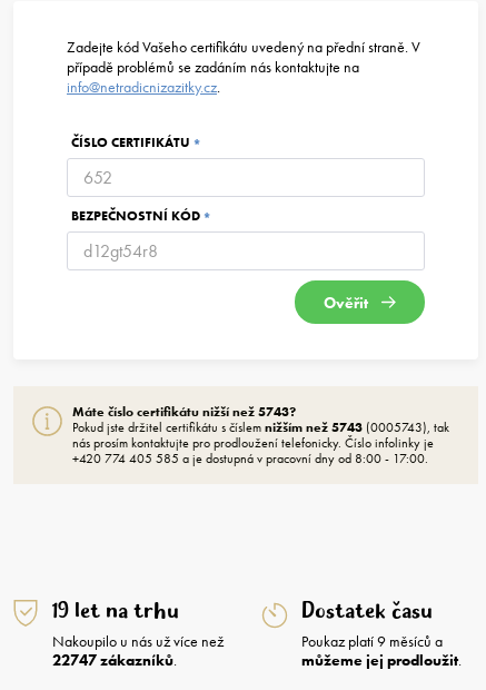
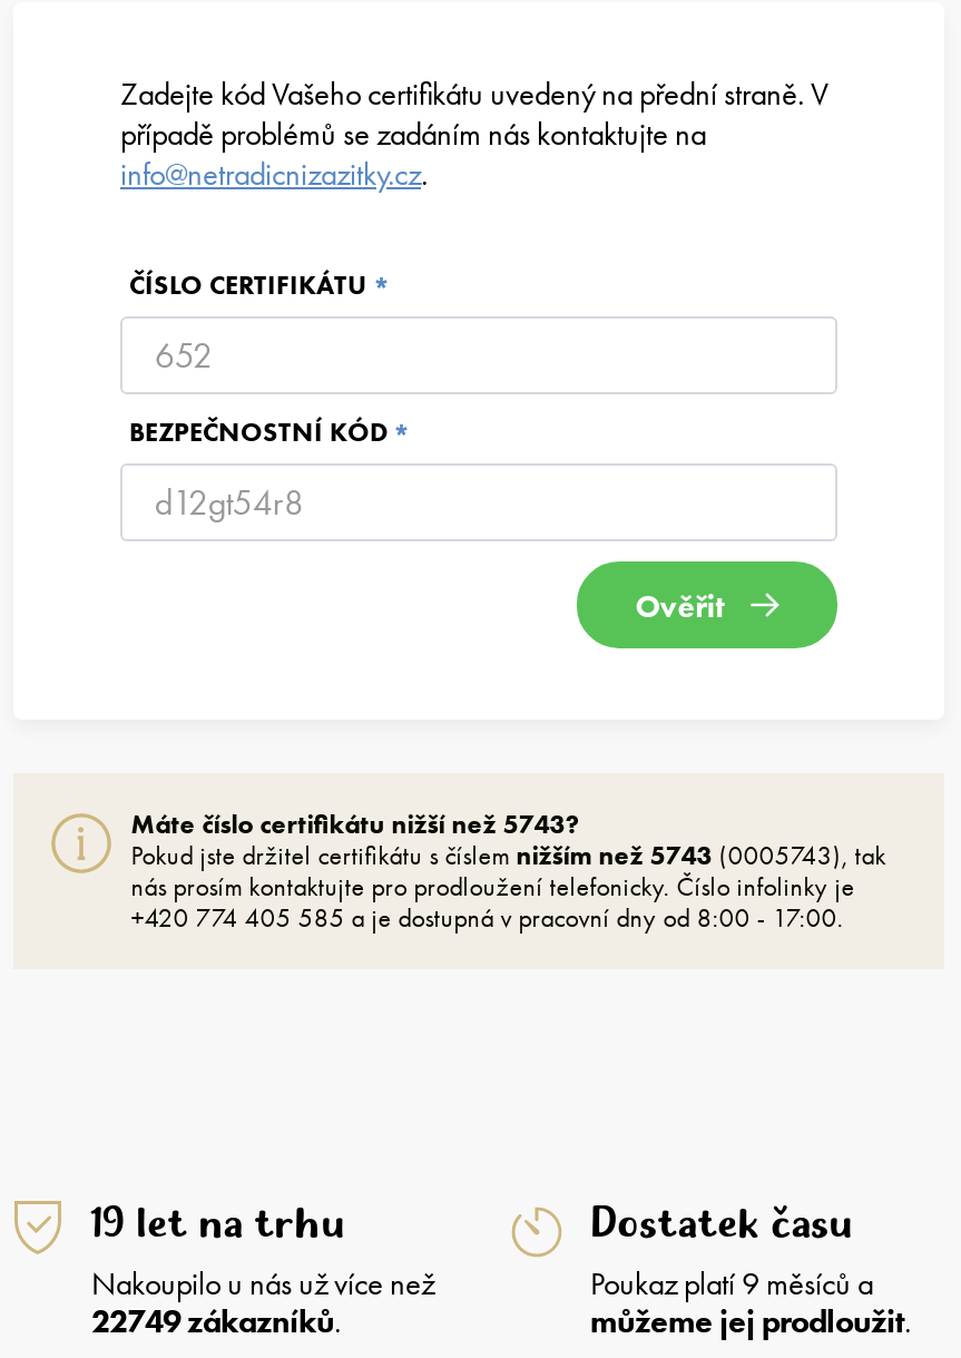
[52,650,177,670] 22747 zákazníků. -> [91,1301,341,1342] 22749 zákazníků.

